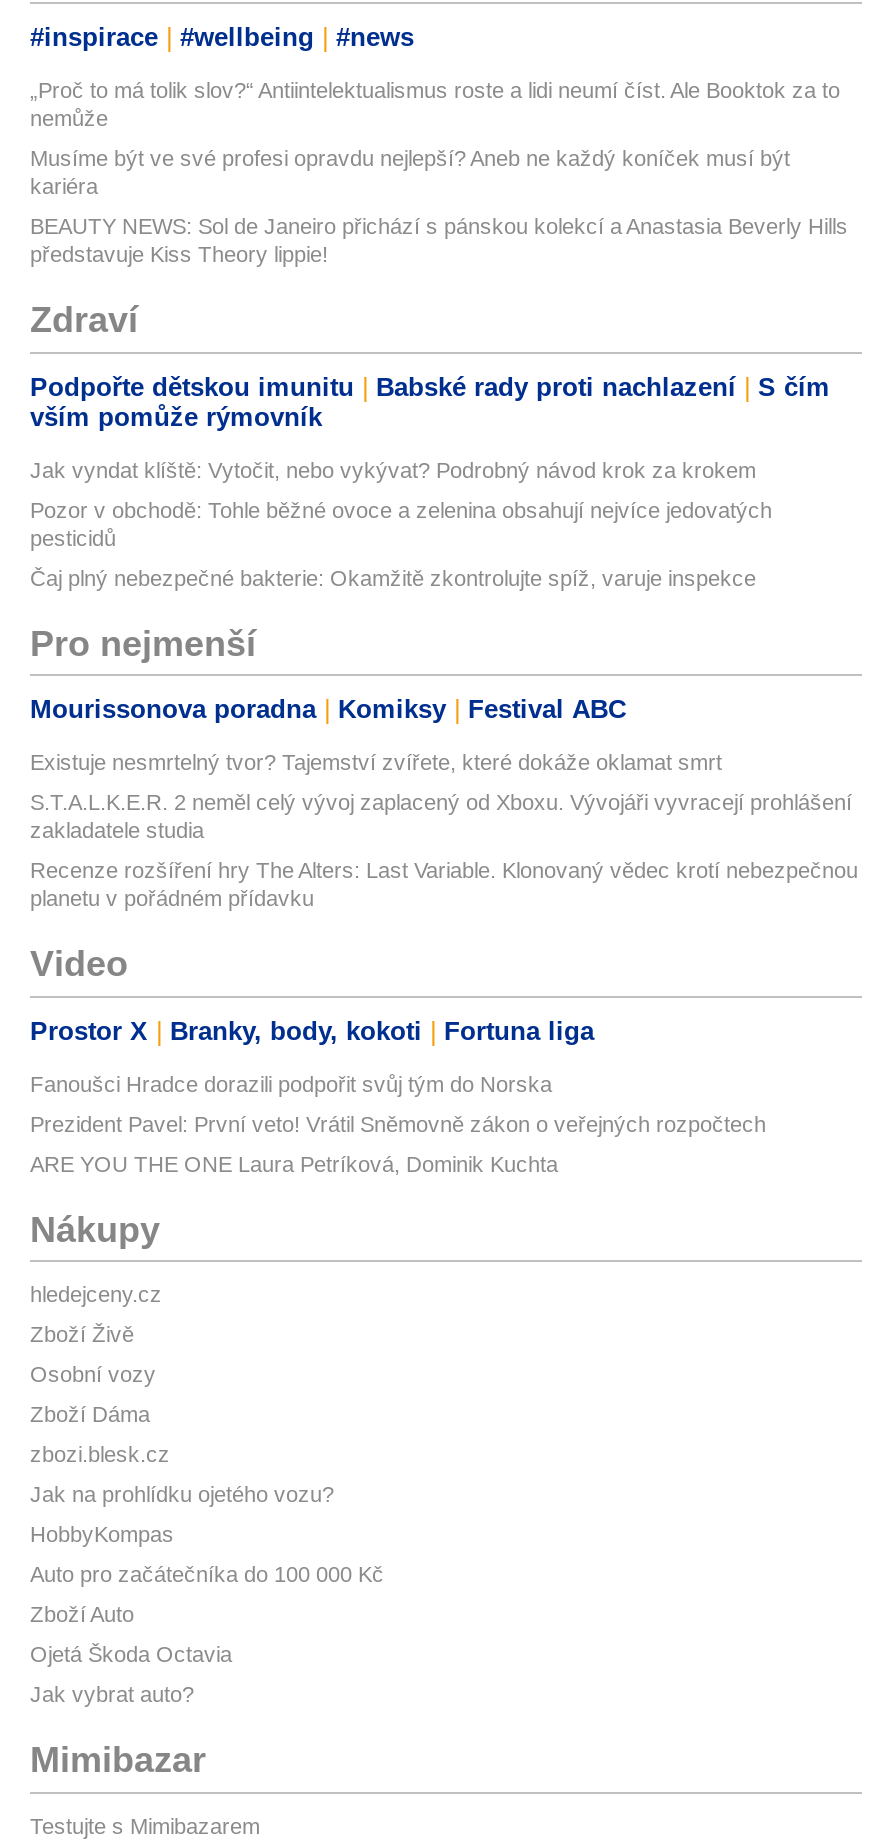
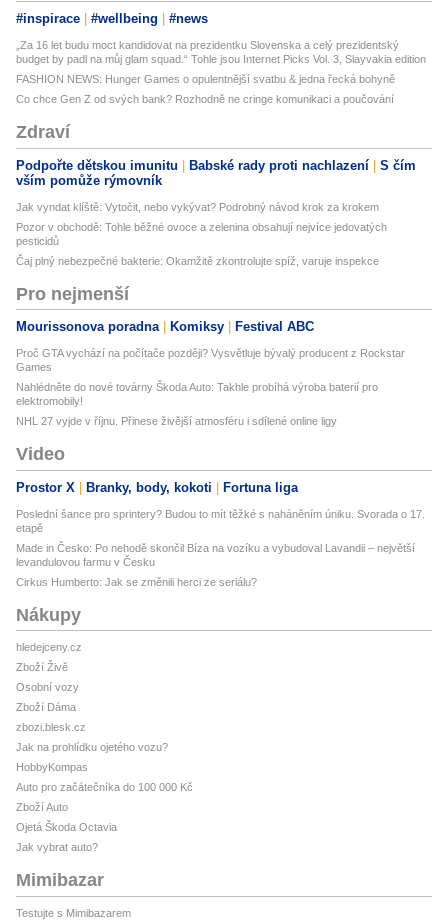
[30,79,840,131] „Proč to má tolik slov?“ Antiintelektualismus roste a lidi neumí číst. Ale Booktok za to | nemůže -> [16,39,426,65] „Za 16 let budu moct kandidovat na prezidentku Slovenska a celý prezidentský | budget by padl na můj glam squad.“ Tohle jsou Internet Picks Vol. 3, Slayvakia edition
[30,147,790,199] Musíme být ve své profesi opravdu nejlepší? Aneb ne každý koníček musí být | kariéra -> [16,73,395,85] FASHION NEWS: Hunger Games o opulentnější svatbu & jedna řecká bohyně
[30,215,848,267] BEAUTY NEWS: Sol de Janeiro přichází s pánskou kolekcí a Anastasia Beverly Hills | představuje Kiss Theory lippie! -> [16,93,394,105] Co chce Gen Z od svých bank? Rozhodně ne cringe komunikaci a poučování
moved [30,301,830,725] -> [16,122,416,334]: Zdraví | Podpořte dětskou imunitu | Babské rady proti nachlazení | ... | Komiksy | Festival ABC
[30,751,722,775] Existuje nesmrtelný tvor? Tajemství zvířete, které dokáže oklamat smrt -> [16,347,405,373] Proč GTA vychází na počítače později? Vysvětluje bývalý producent z Rockstar | Games
[30,791,852,843] S.T.A.L.K.E.R. 2 neměl celý vývoj zaplacený od Xboxu. Vývojáři vyvracejí prohlášení | zakladatele studia -> [16,381,378,407] Nahlédněte do nové továrny Škoda Auto: Takhle probíhá výroba baterií pro | elektromobily!
[30,859,858,911] Recenze rozšíření hry The Alters: Last Variable. Klonovaný vědec krotí nebezpečnou | planetu v pořádném přídavku -> [16,415,337,427] NHL 27 vyjde v říjnu. Přinese živější atmosféru i sdílené online ligy
moved [30,945,594,1046] -> [16,444,298,495]: Video | Prostor X | Branky, body, kokoti | Fortuna liga
[30,1072,552,1096] Fanoušci Hradce dorazili podpořit svůj tým do Norska -> [16,508,425,534] Poslední šance pro sprintery? Budou to mít těžké s naháněním úniku. Svorada o 17. | etapě
[30,1112,766,1136] Prezident Pavel: První veto! Vrátil Sněmovně zákon o veřejných rozpočtech -> [16,542,415,568] Made in Česko: Po nehodě skončil Bíza na vozíku a vybudoval Lavandii – největší | levandulovou farmu v Česku
[30,1152,558,1176] ARE YOU THE ONE Laura Petríková, Dominik Kuchta -> [16,576,257,588] Cirkus Humberto: Jak se změnili herci ze seriálu?

